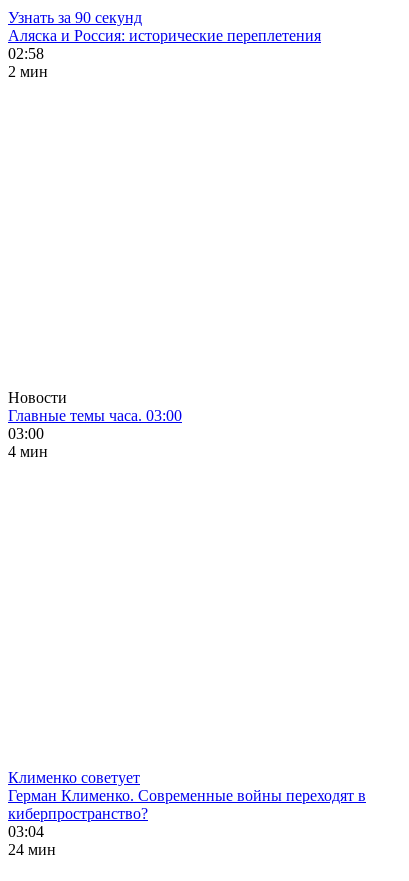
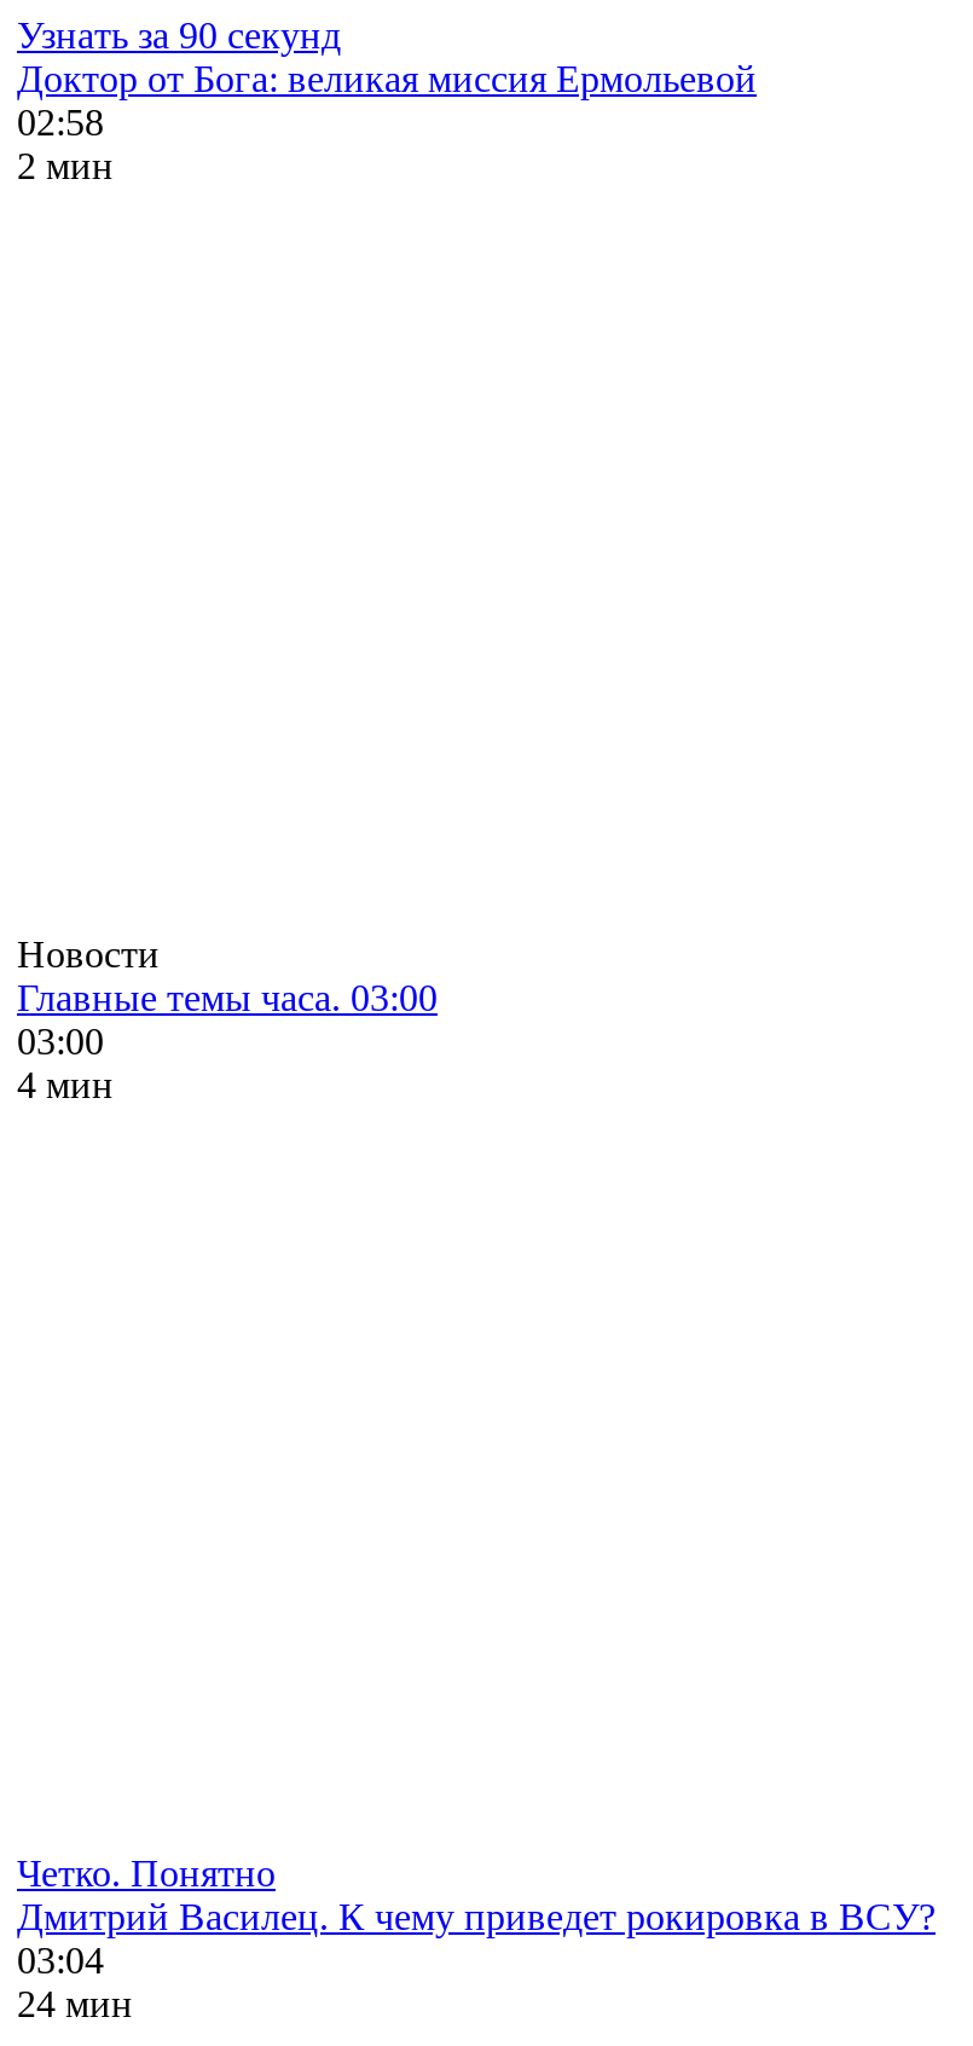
[8,27,321,44] Аляска и Россия: исторические переплетения -> [17,58,757,99] Доктор от Бога: великая миссия Ермольевой
[8,769,366,822] Клименко советует | Герман Клименко. Современные войны переходят в | киберпространство? -> [17,1853,936,1937] Четко. Понятно | Дмитрий Василец. К чему приведет рокировка в ВСУ?

